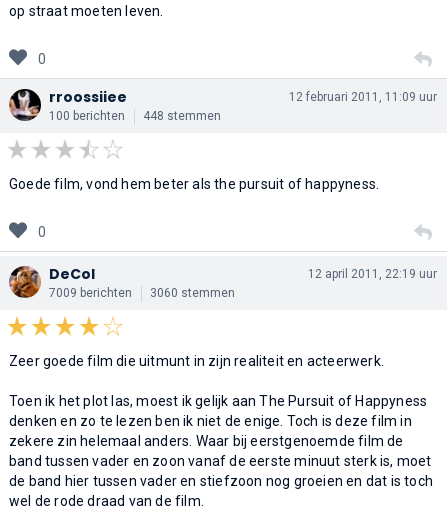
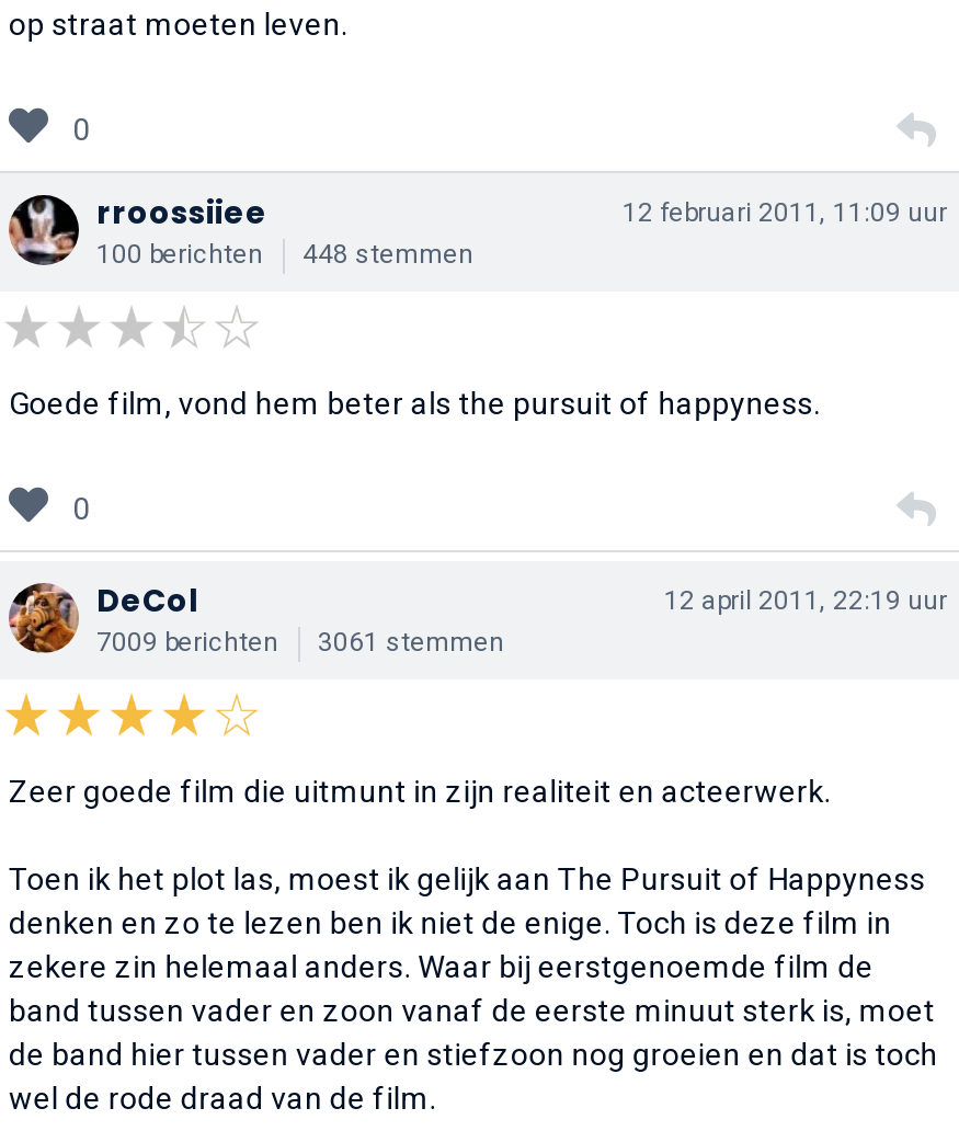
[49,286,235,300] 7009 berichten 3060 stemmen -> [96,626,504,657] 7009 berichten 3061 stemmen

